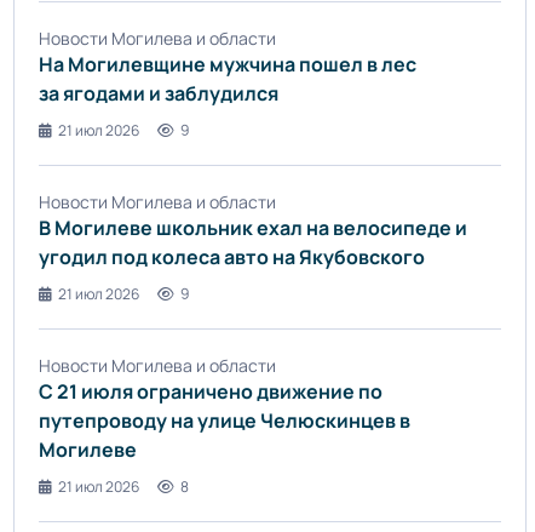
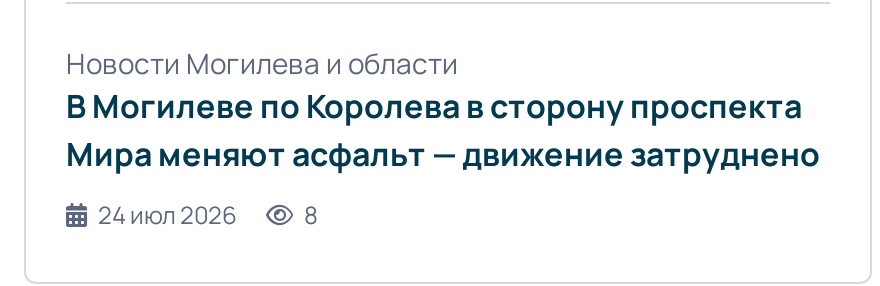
[39,51,467,497] На Могилевщине мужчина пошел в лес | за ягодами и заблудился | 21 июл 2026 | 9 | Новости Могилева и области | В Могилеве школьник ехал на велосипеде и | угодил под колеса авто на Якубовского | 21 июл 2026 | 9 | Новости Могилева и области | С 21 июля ограничено движение по | путепроводу на улице Челюскинцев в | Могилеве | 21 июл 2026 -> [66,85,820,233] В Могилеве по Королева в сторону проспекта | Мира меняют асфальт — движение затруднено | 24 июл 2026

